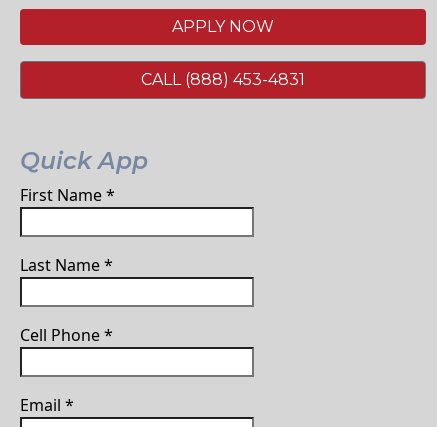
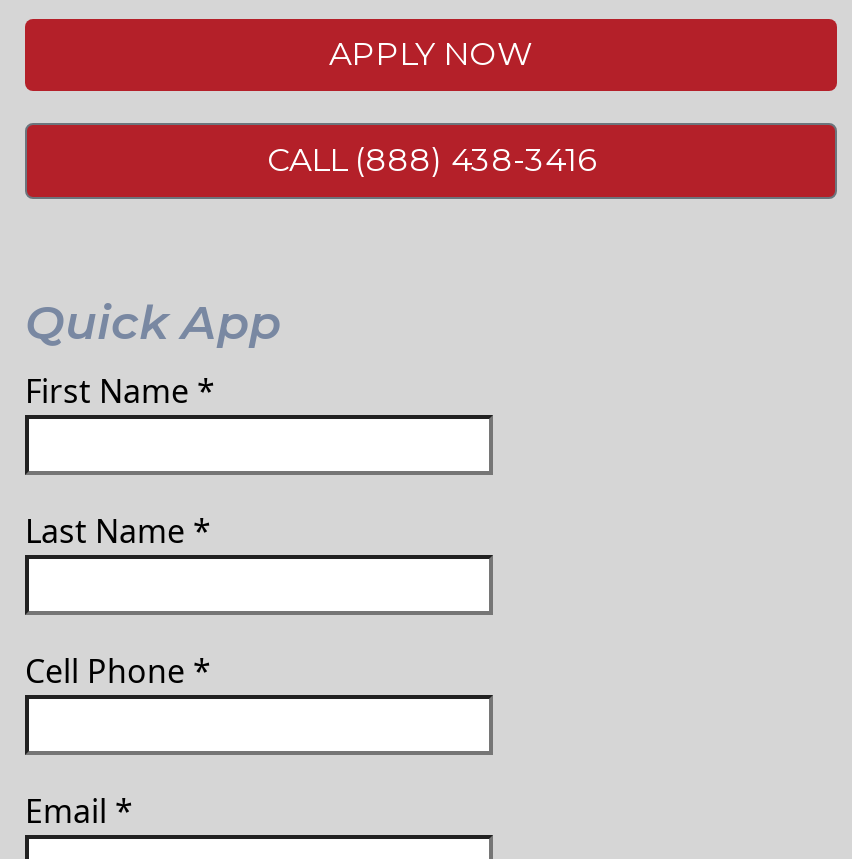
[141,70,305,89] CALL (888) 453-4831 -> [267,141,595,179] CALL (888) 438-3416

